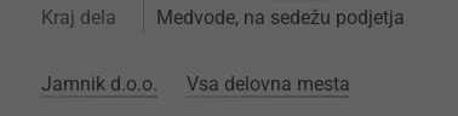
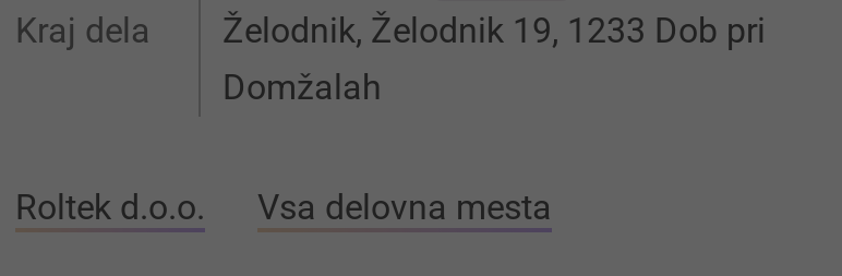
[156,5,405,28] Medvode, na sedežu podjetja -> [222,10,766,108] Želodnik, Želodnik 19, 1233 Dob pri | Domžalah
[41,72,158,95] Jamnik d.o.o. -> [15,187,205,228] Roltek d.o.o.

